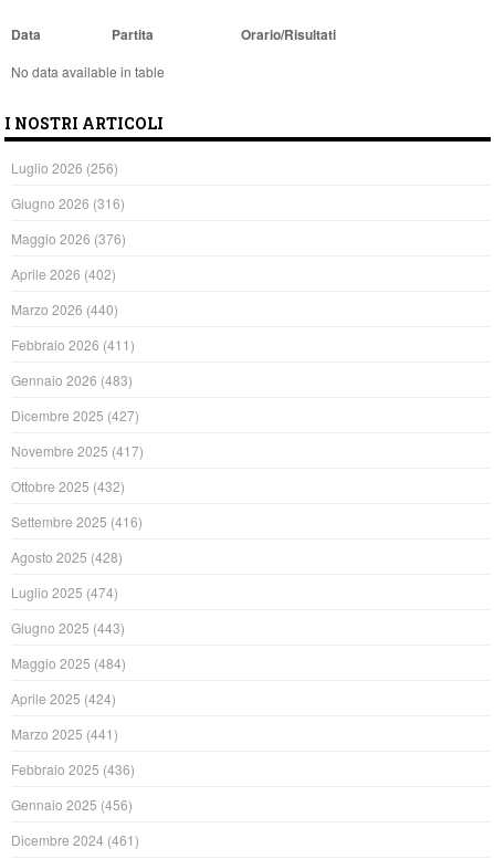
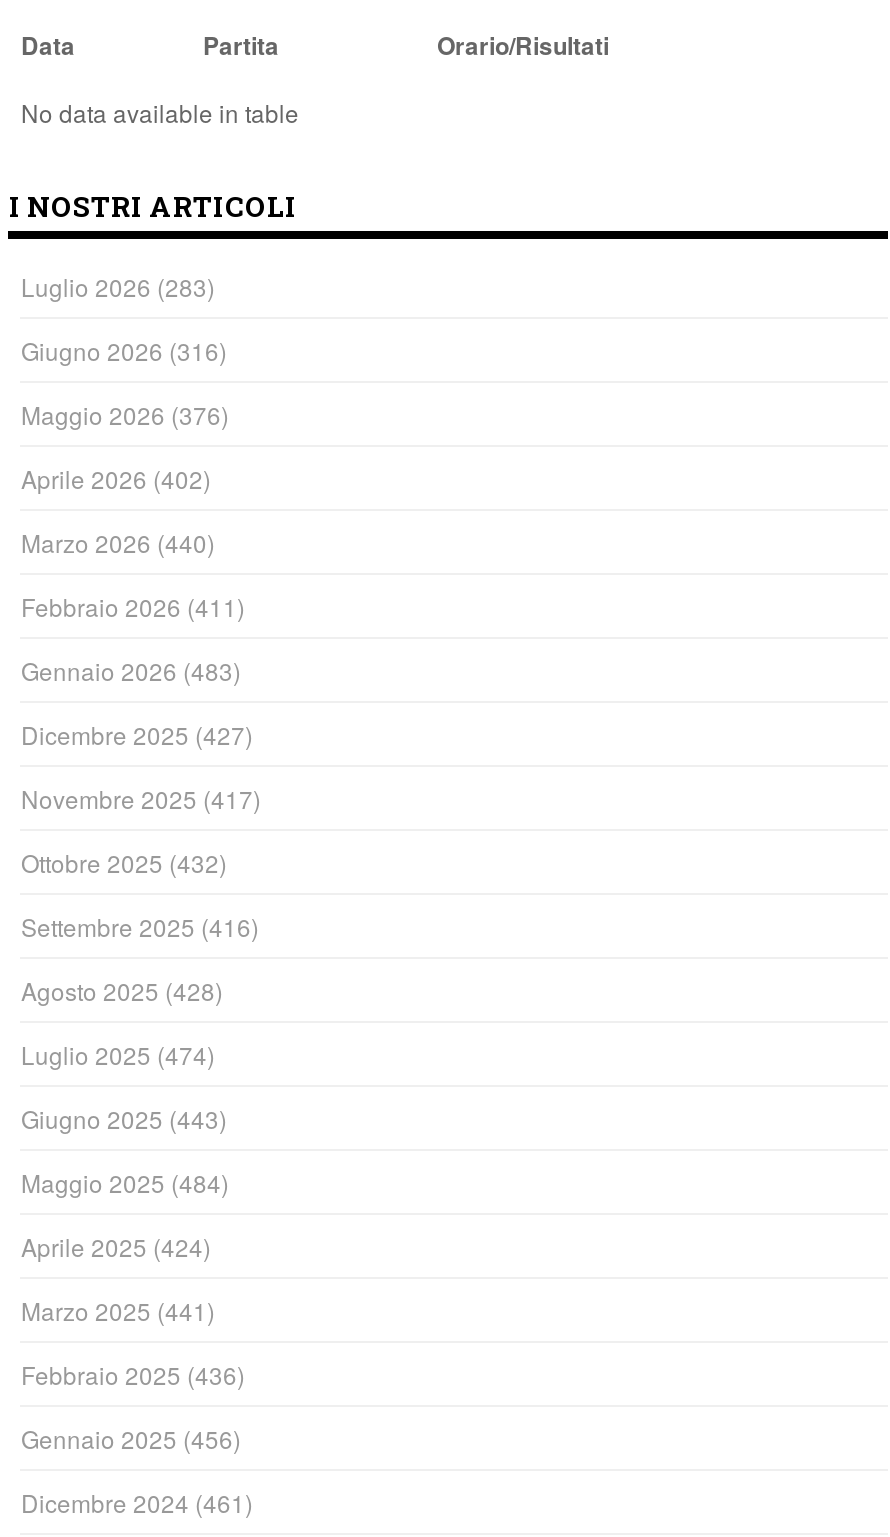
[12,158,119,177] Luglio 2026 (256) -> [21,270,215,304] Luglio 2026 (283)

